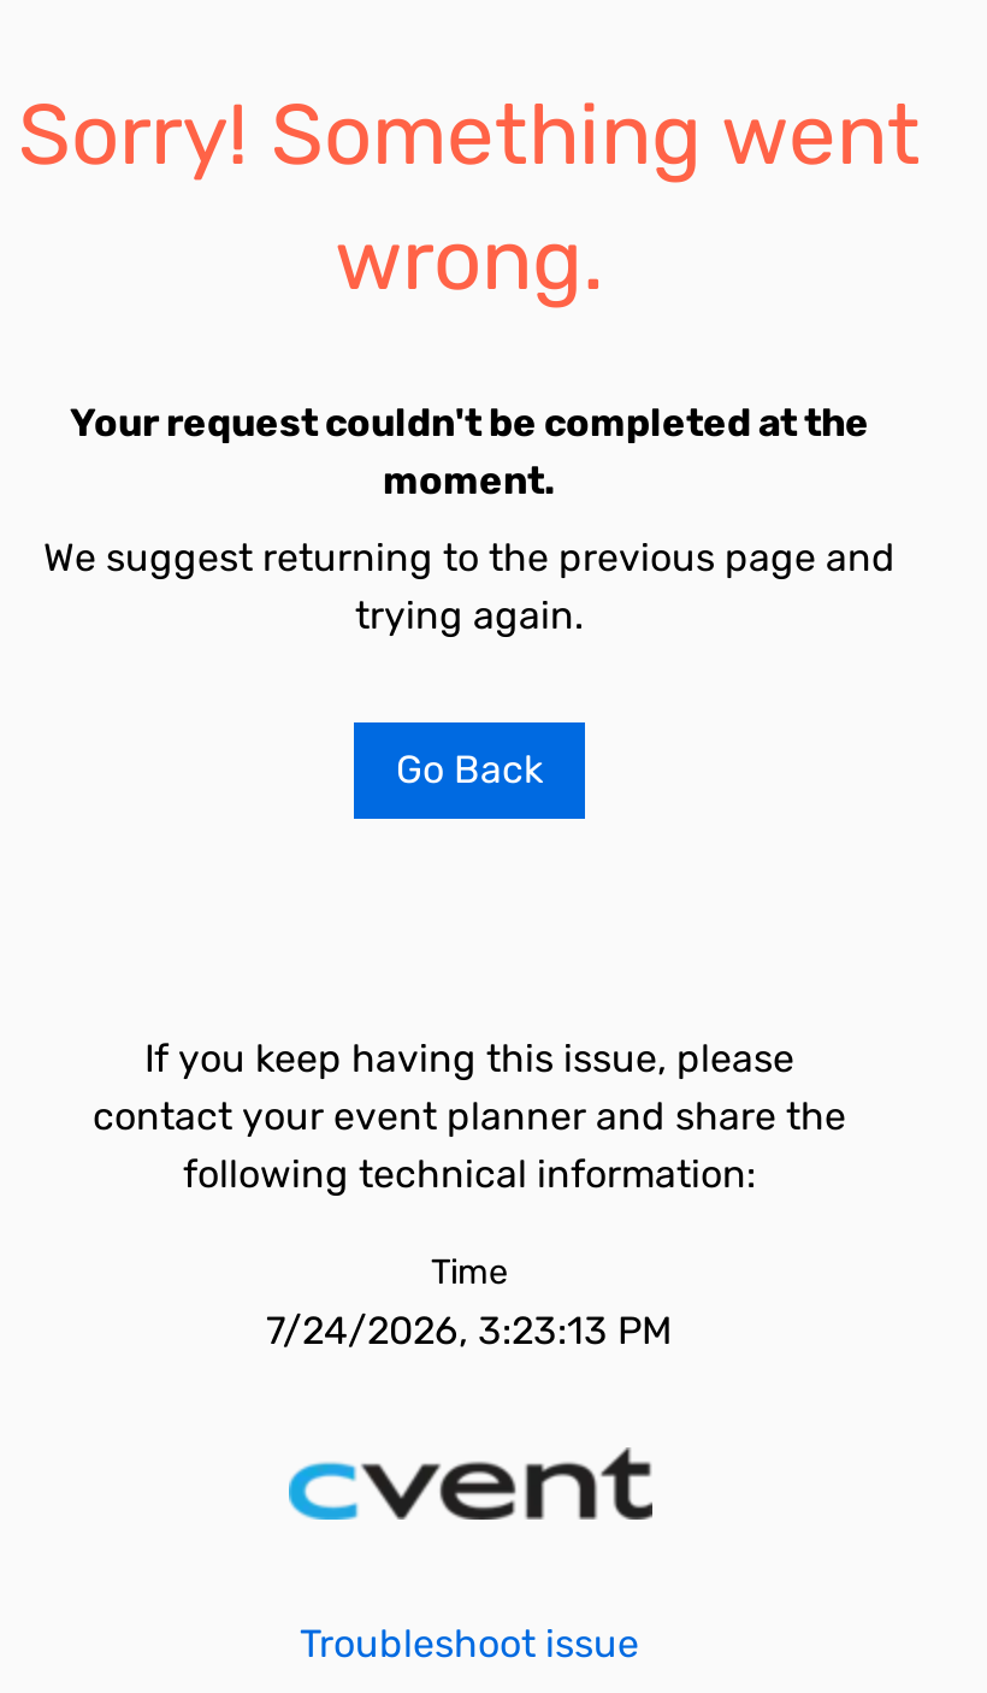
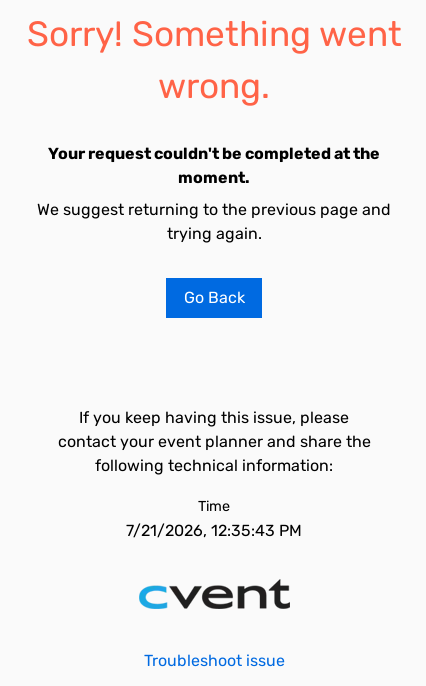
[266,1308,673,1353] 7/24/2026, 3:23:13 PM -> [126,521,302,540] 7/21/2026, 12:35:43 PM

